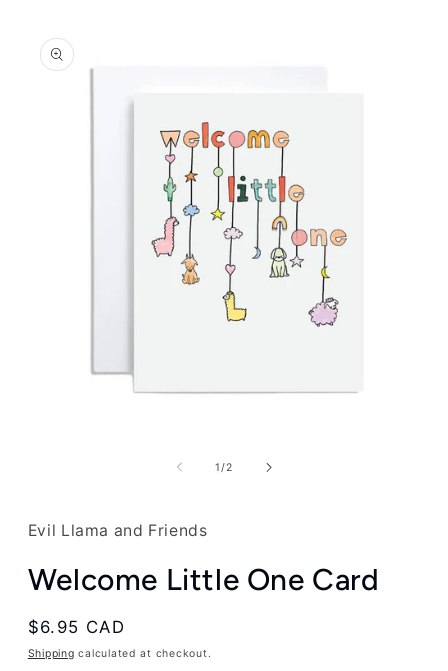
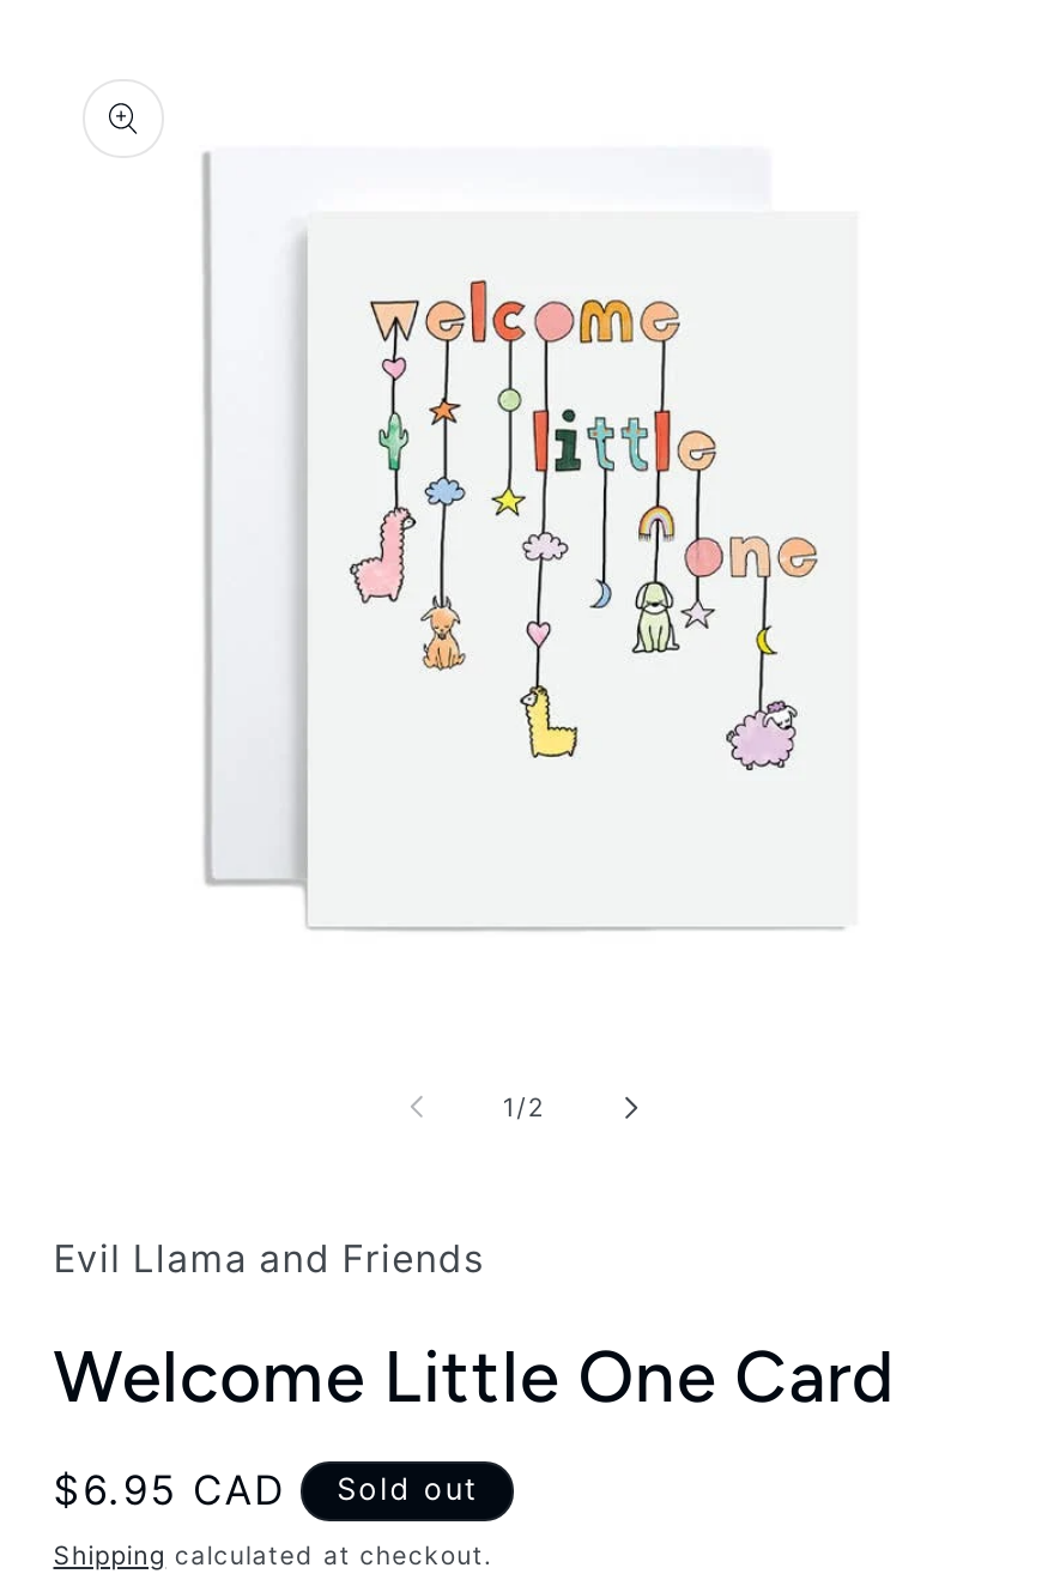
none -> [337,1471,479,1506] Sold out

